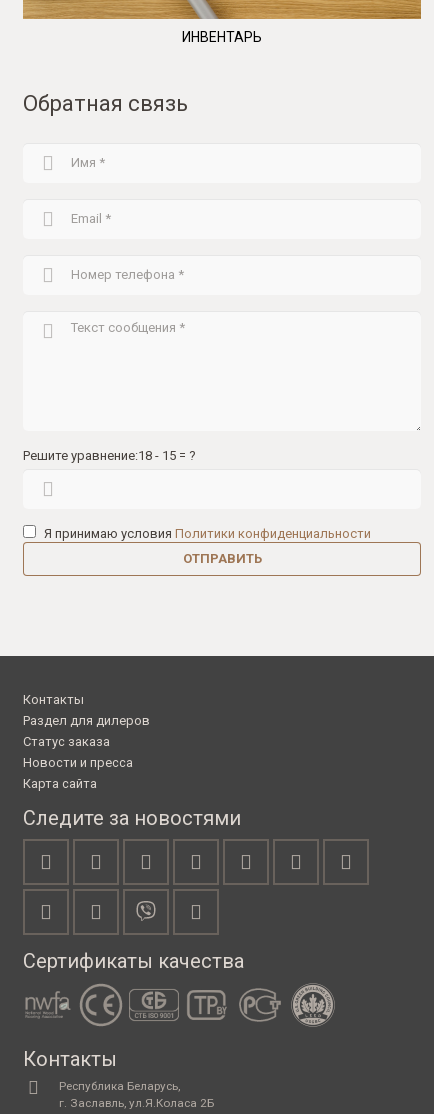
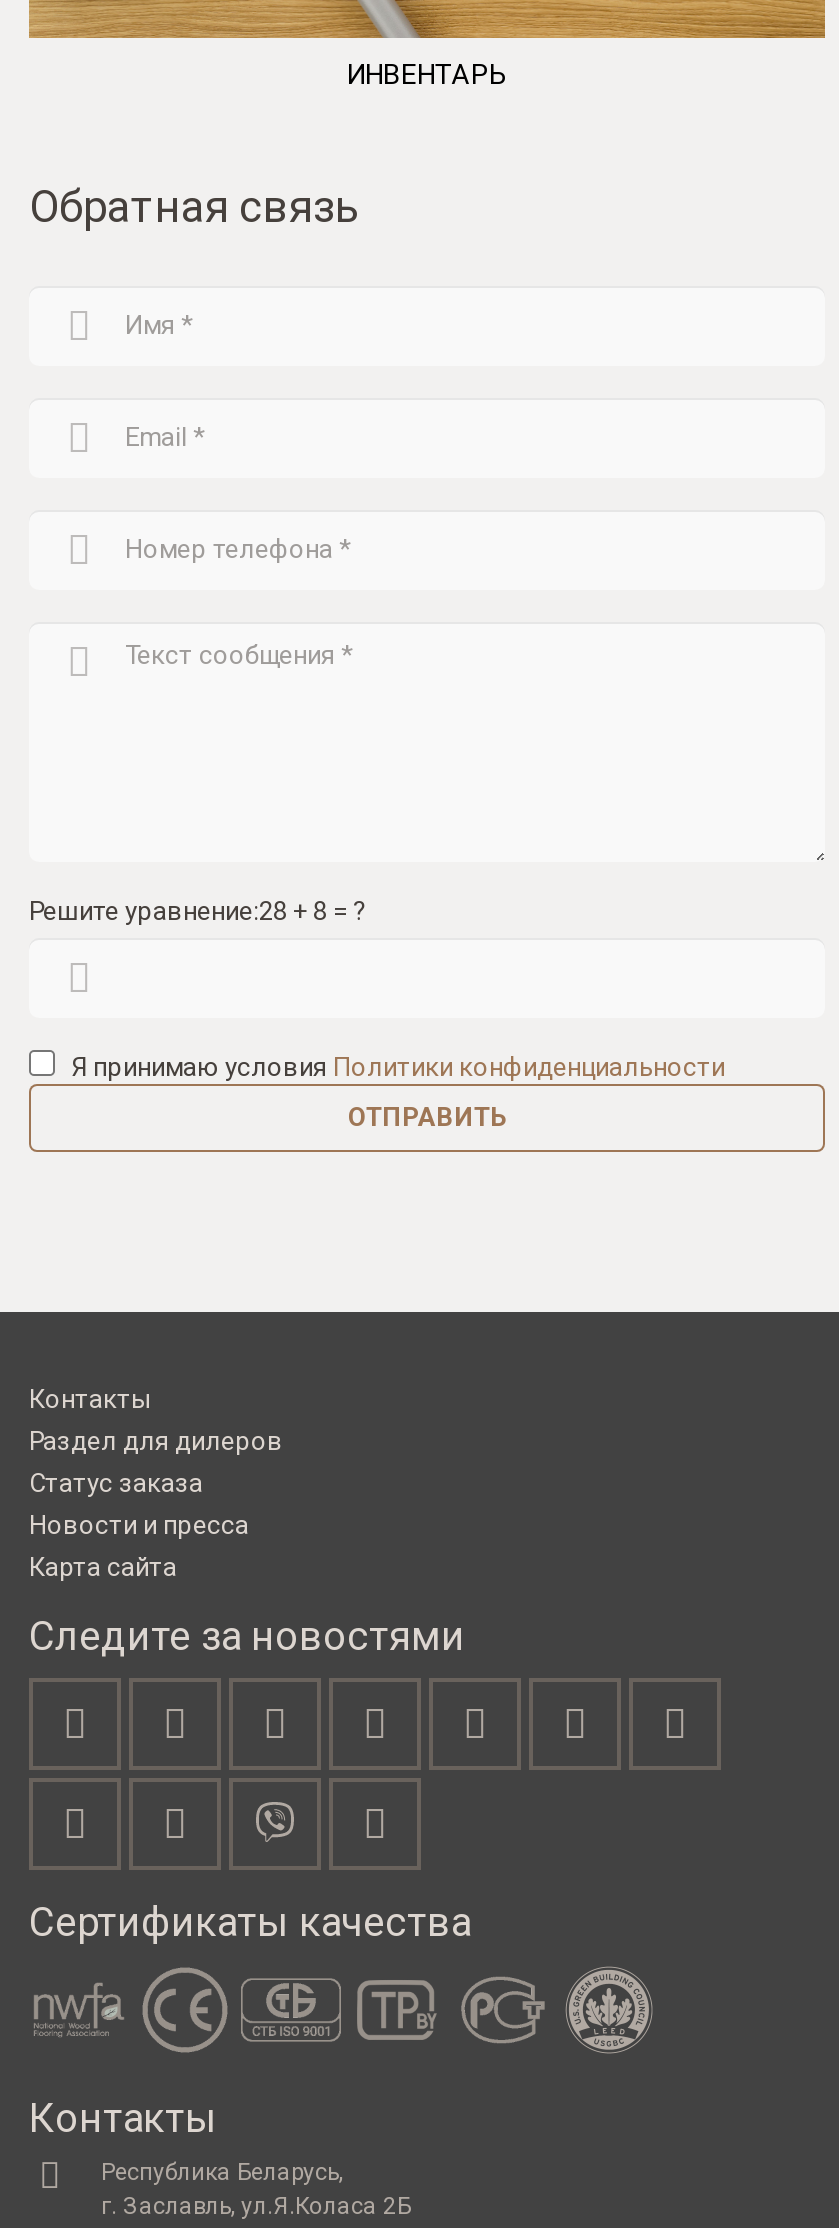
[23,447,196,462] Решите уравнение:18 - 15 = ? -> [29,895,367,925] Решите уравнение:28 + 8 = ?

